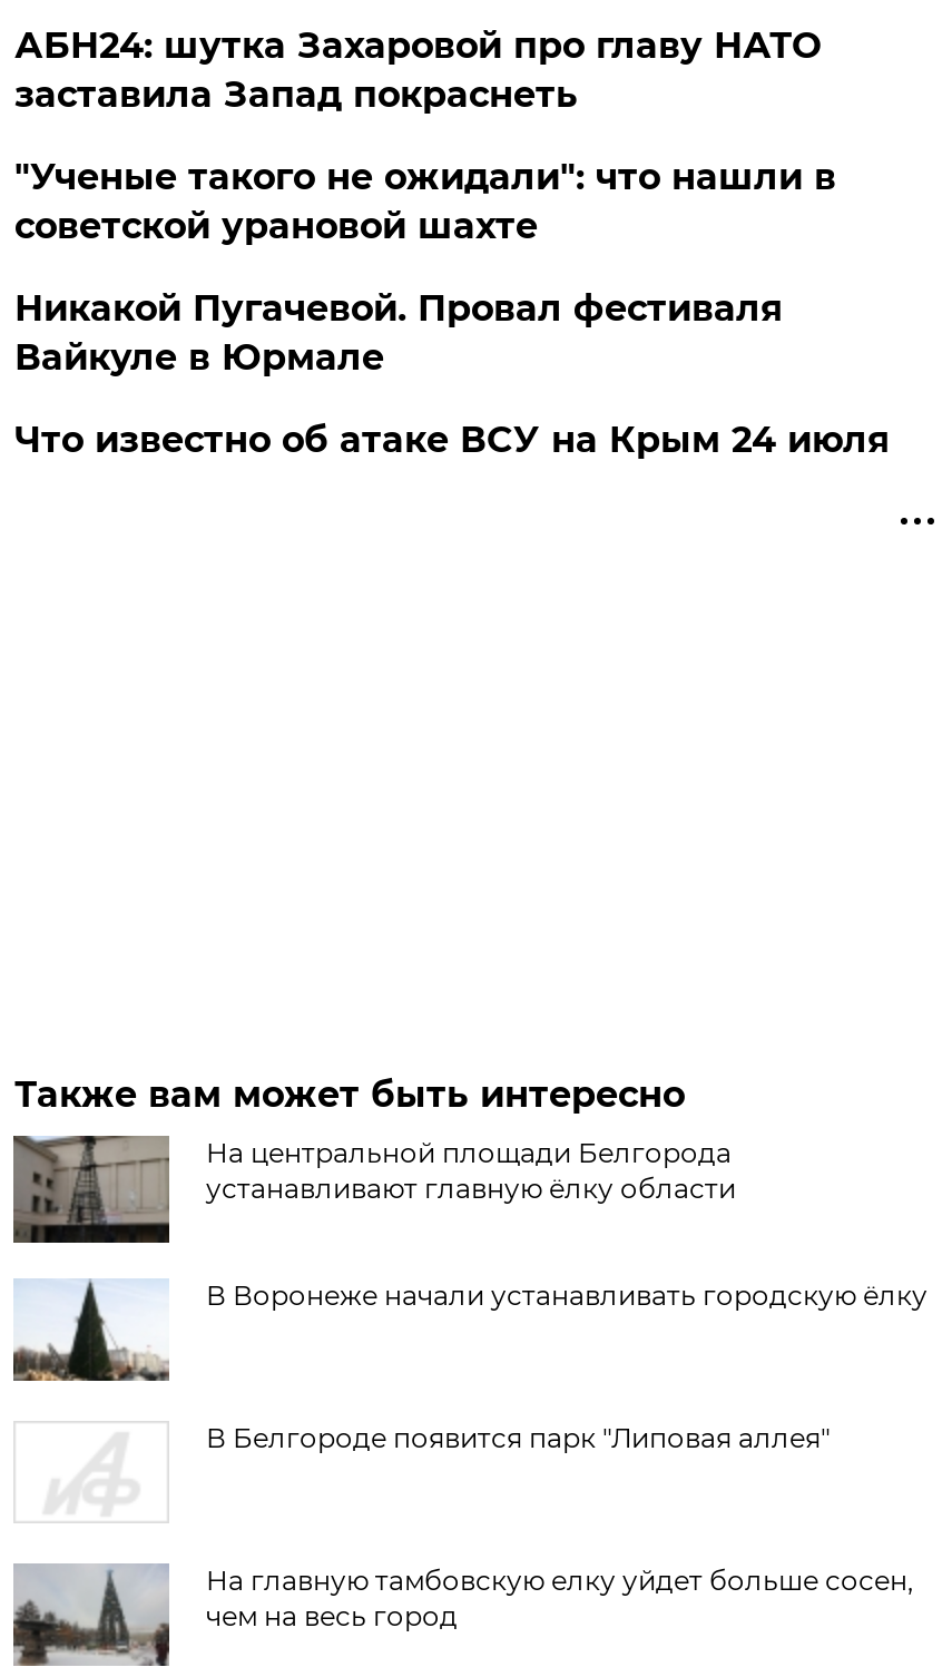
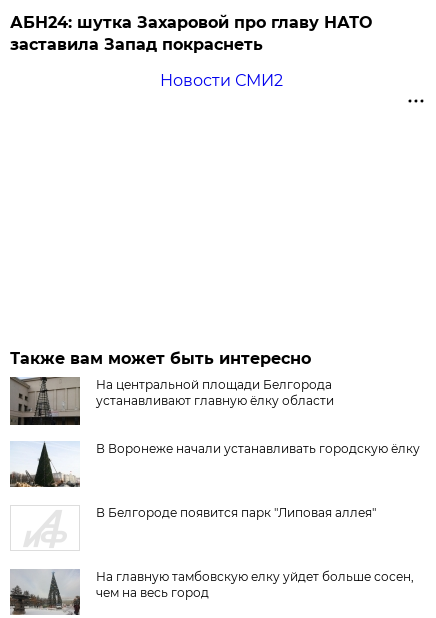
[14,156,889,461] "Ученые такого не ожидали": что нашли в | советской урановой шахте | Никакой Пугачевой. Провал фестиваля | Вайкуле в Юрмале | Что известно об атаке ВСУ на Крым 24 июля -> [160,71,283,90] Новости СМИ2

